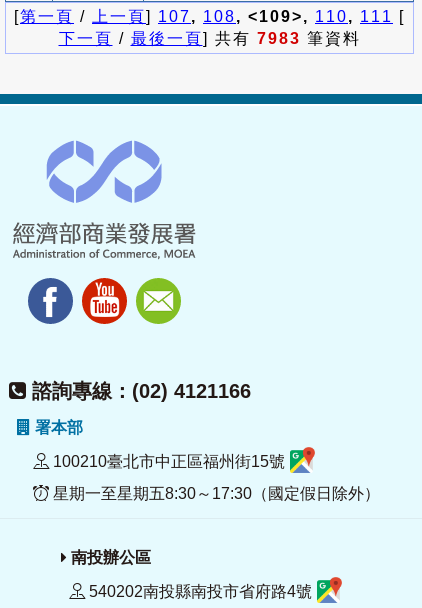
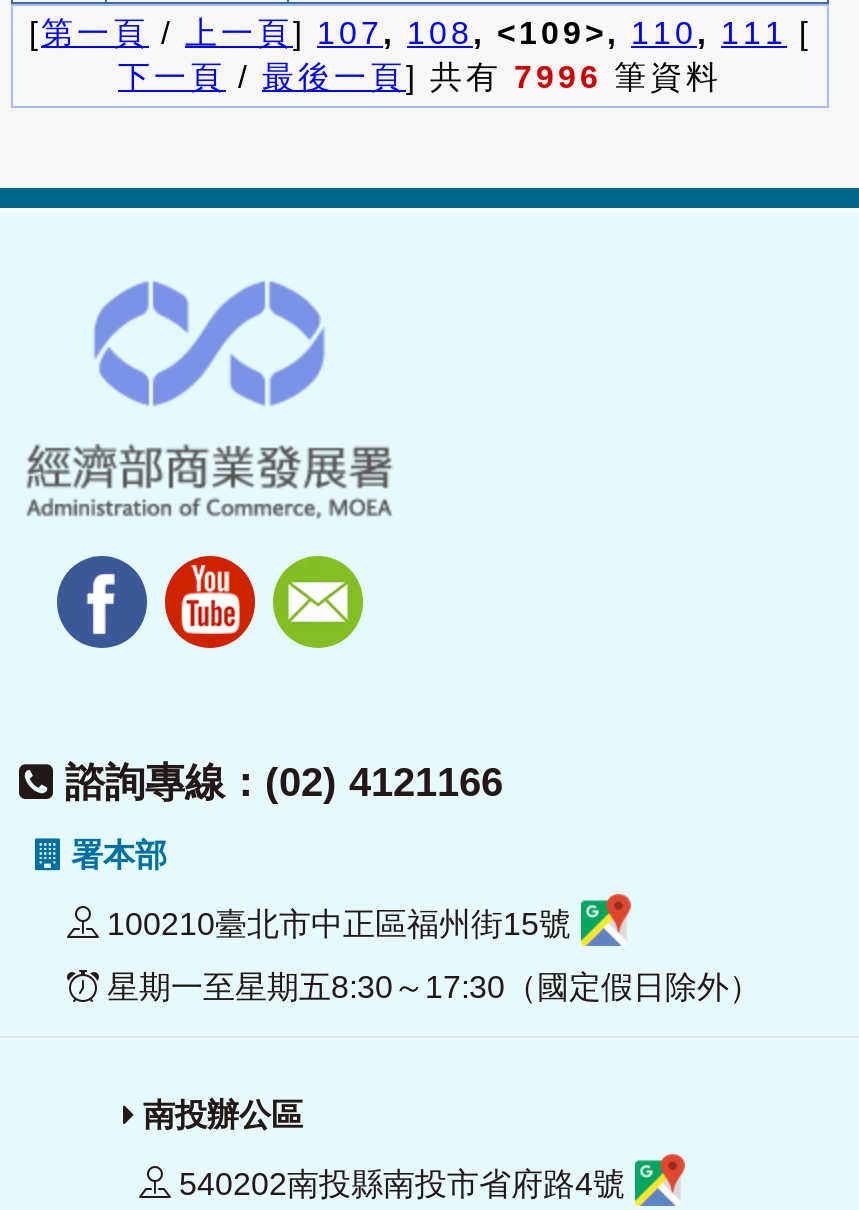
[58,30,360,47] 下一頁/最後一頁] 共有7983筆資料 -> [118,60,722,94] 下一頁/最後一頁] 共有7996筆資料

